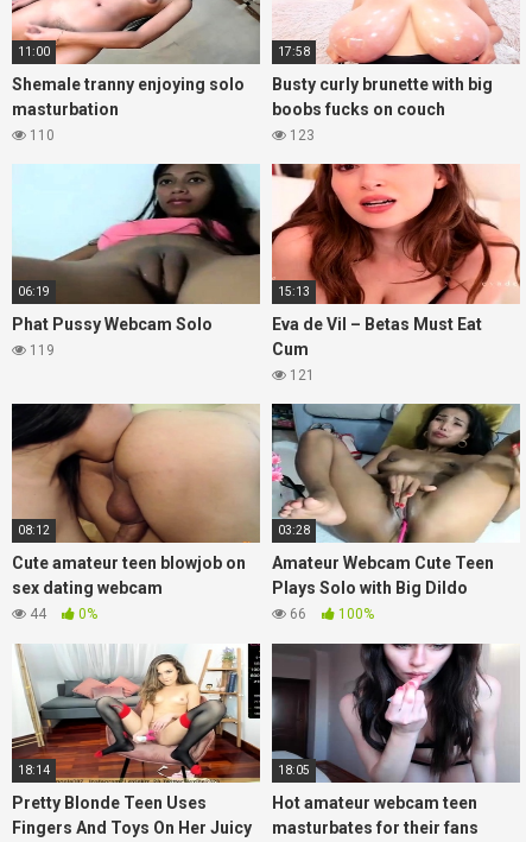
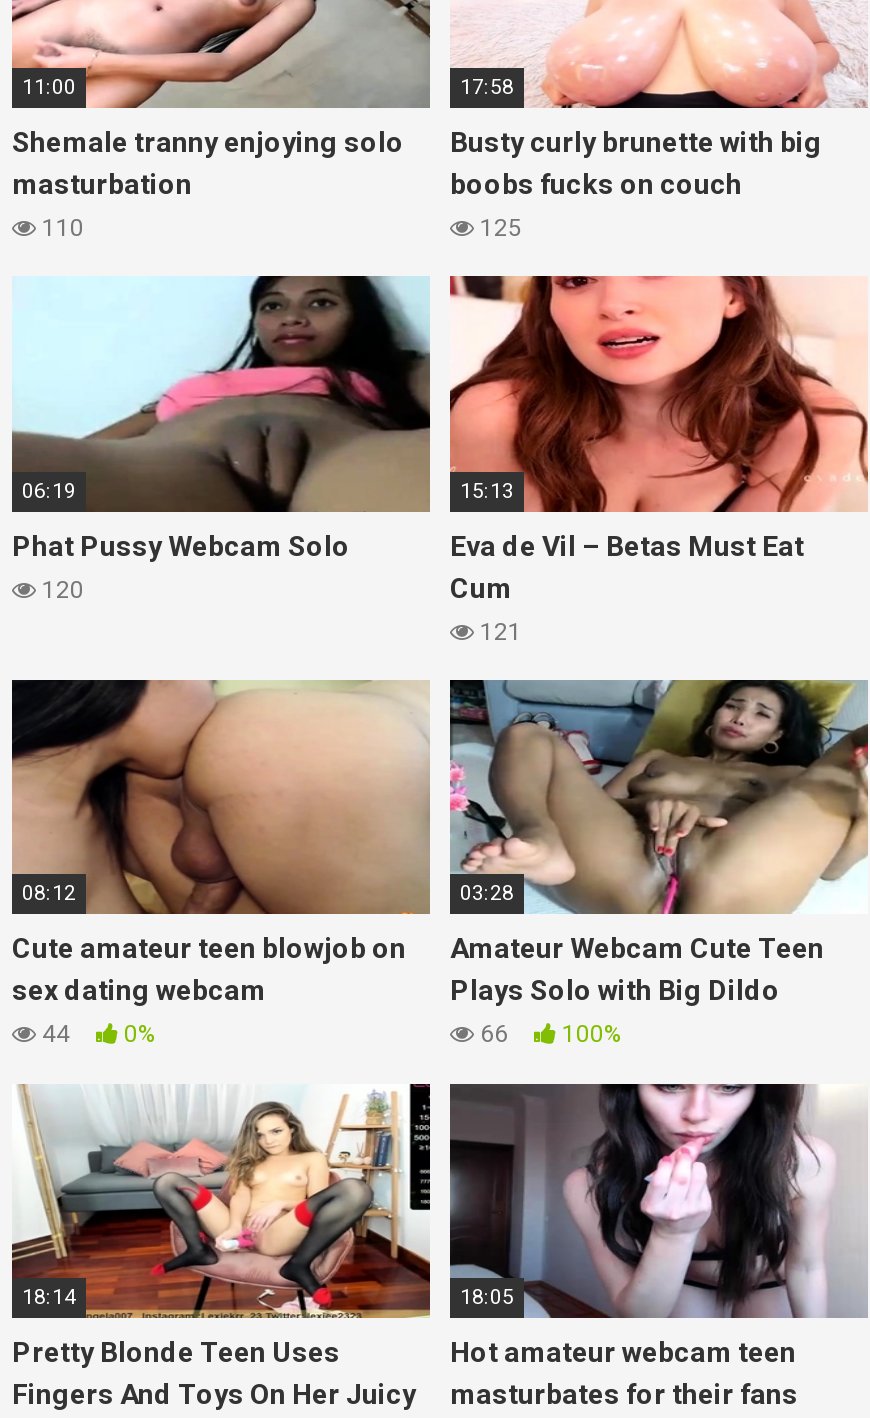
[286,127,315,143] 123 -> [474,213,522,241] 125
[26,341,55,358] 119 -> [36,575,84,603] 120

